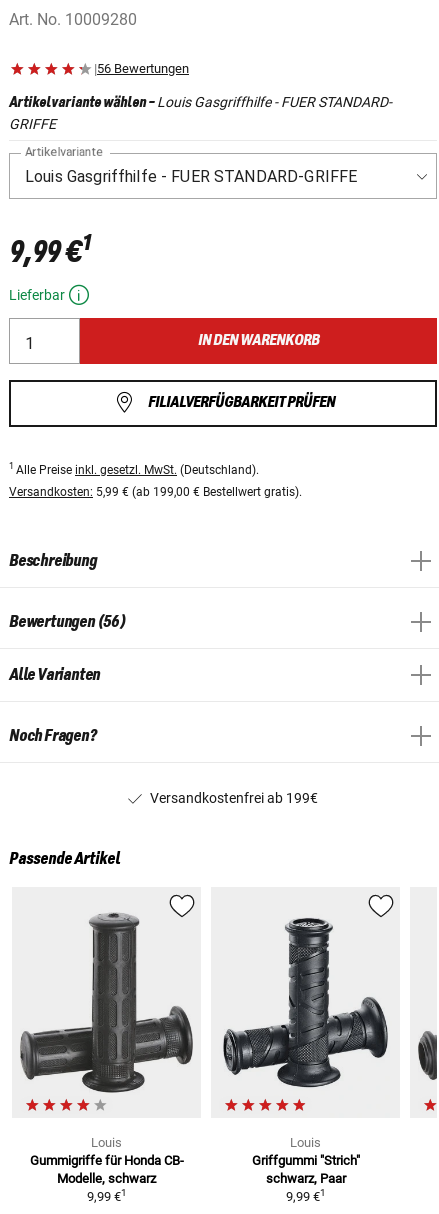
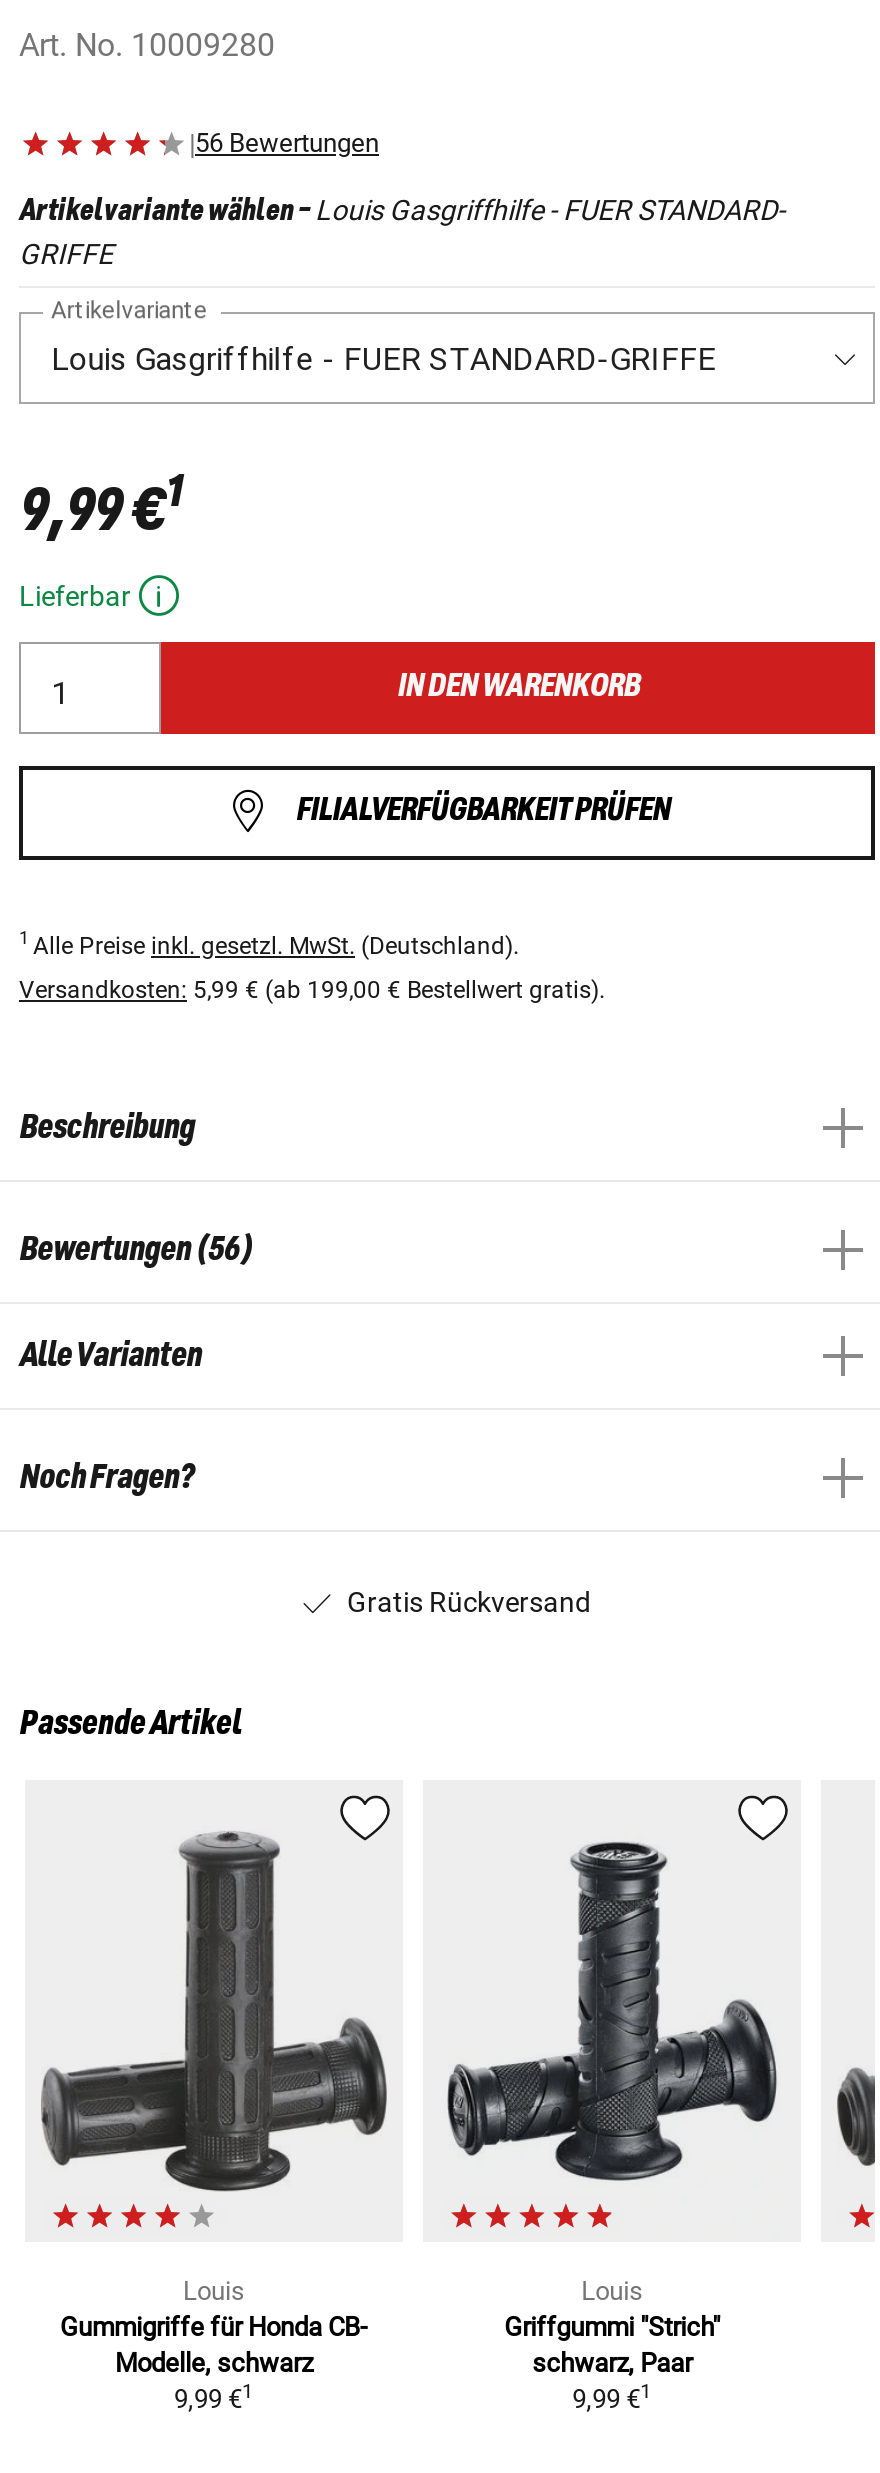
[150,790,318,806] Versandkostenfrei ab 199€ -> [347,1585,591,1617] Gratis Rückversand

